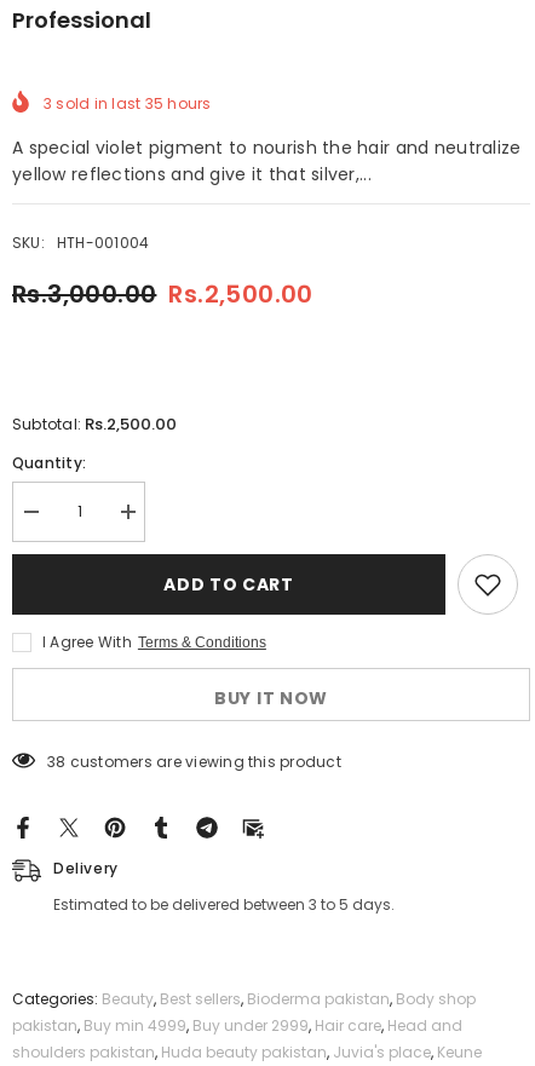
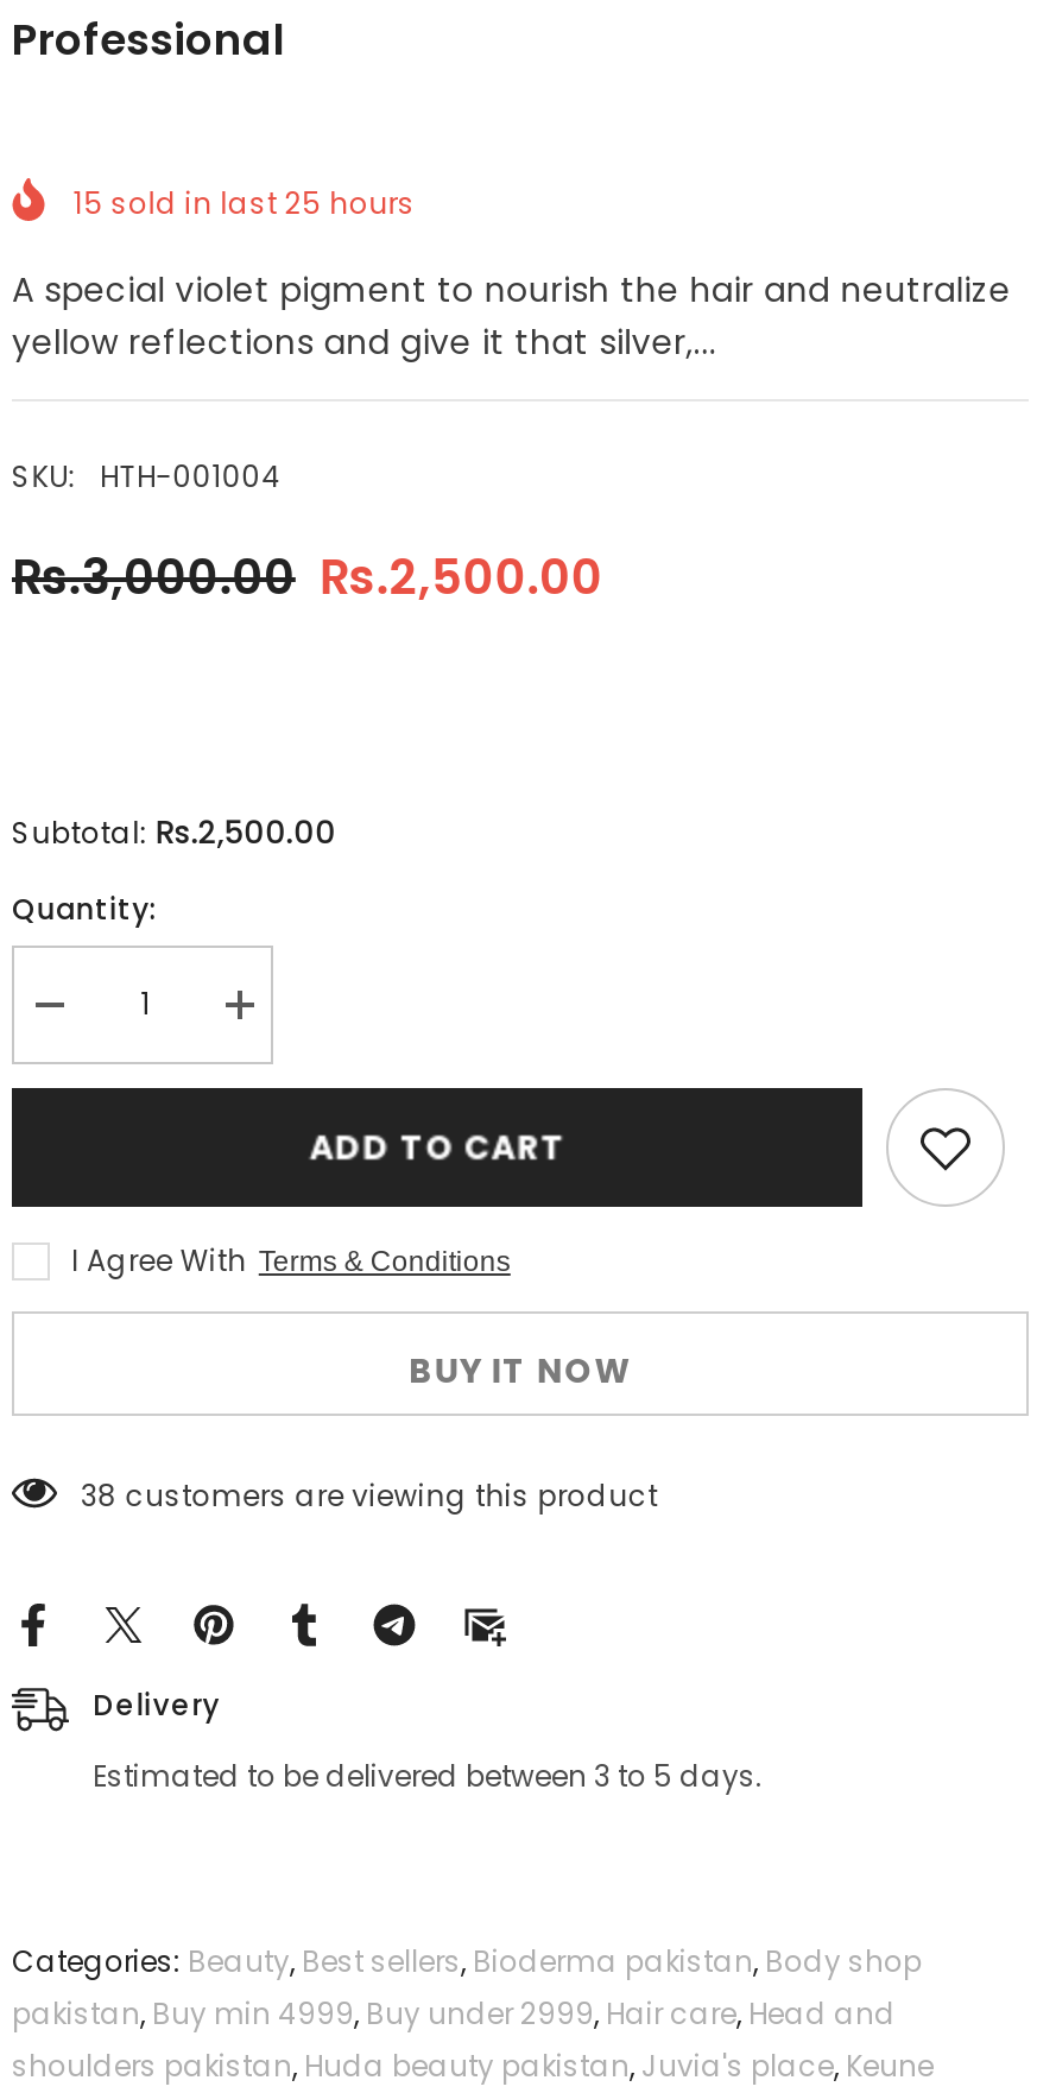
[44,93,211,113] 3 sold in last 35 hours -> [74,182,415,223] 15 sold in last 25 hours

